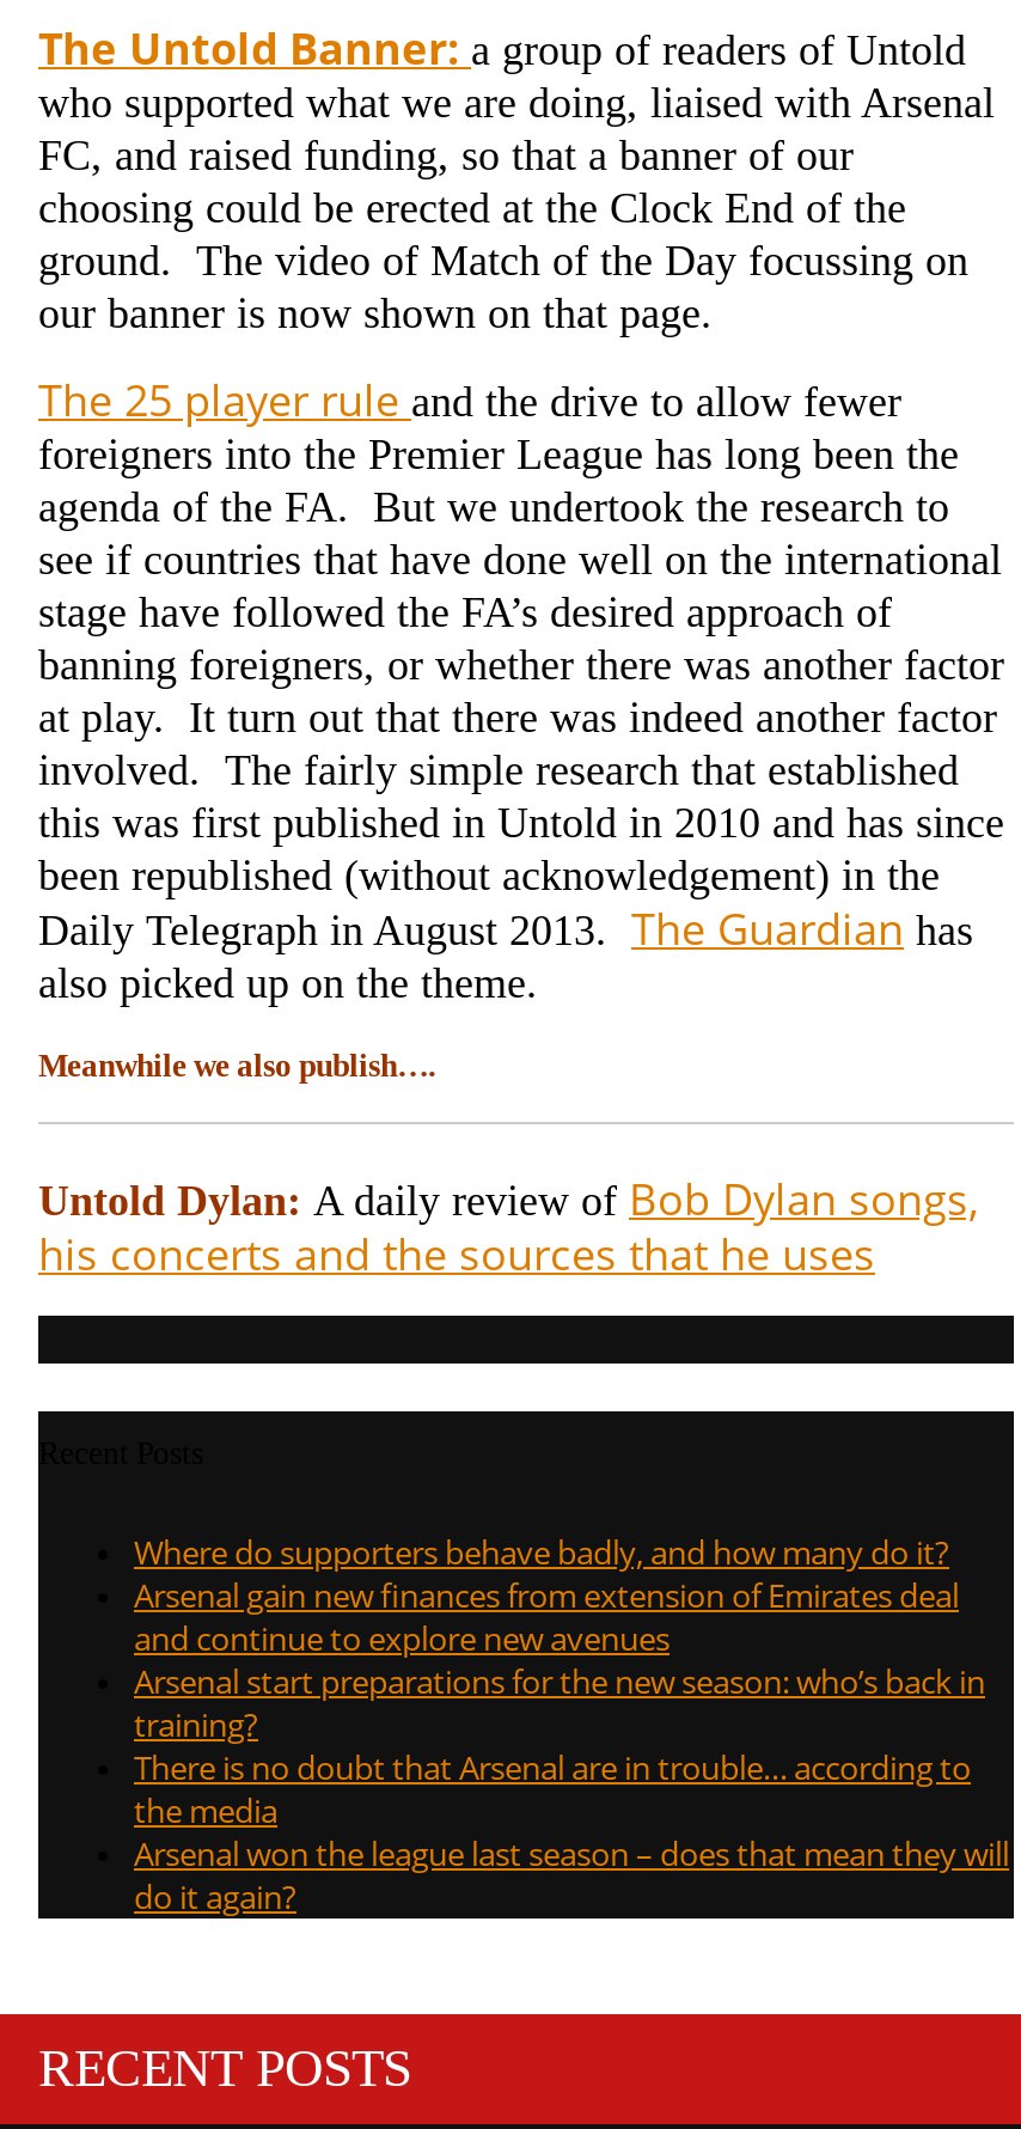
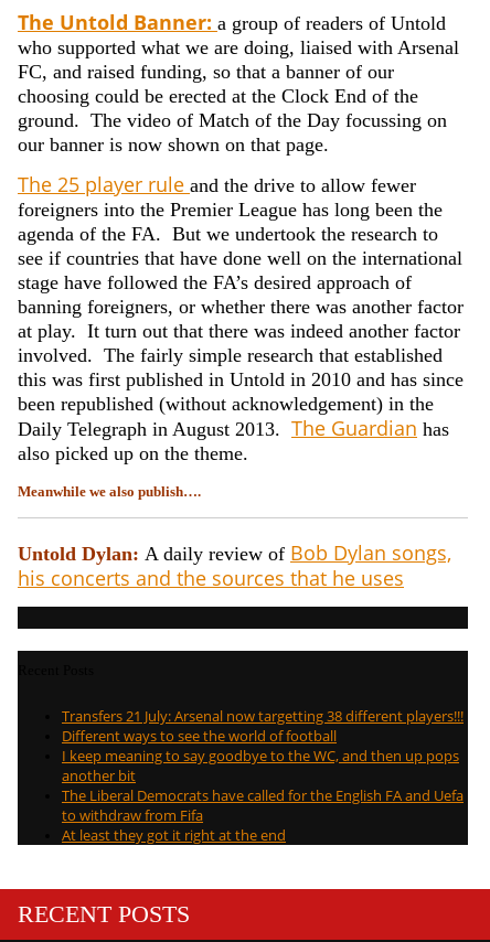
[134,1530,1009,1918] Where do supporters behave badly, and how many do it? | Arsenal gain new finances from extension of Emirates deal | and continue to explore new avenues | Arsenal start preparations for the new season: who’s back in | training? | There is no doubt that Arsenal are in trouble… according to | the media | Arsenal won the league last season – does that mean they will | do it again? -> [62,706,464,844] Transfers 21 July: Arsenal now targetting 38 different players!!! | Different ways to see the world of football | I keep meaning to say goodbye to the WC, and then up pops | another bit | The Liberal Democrats have called for the English FA and Uefa | to withdraw from Fifa | At least they got it right at the end

